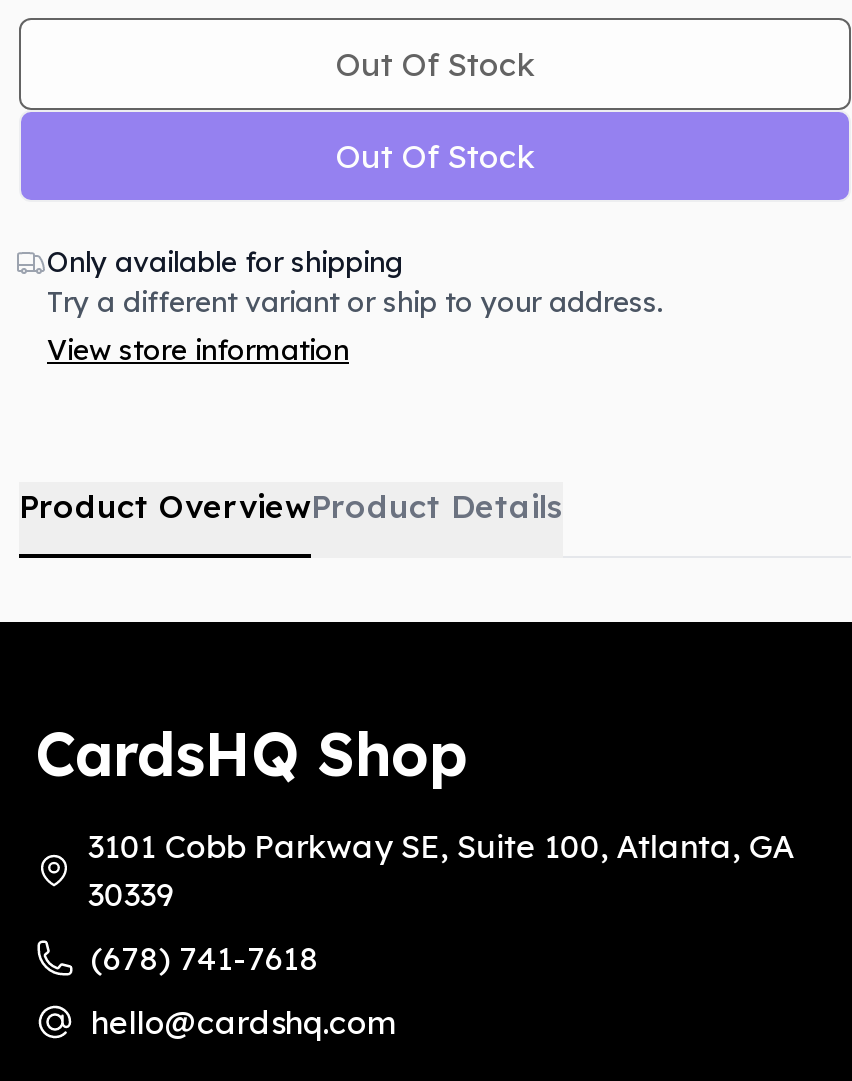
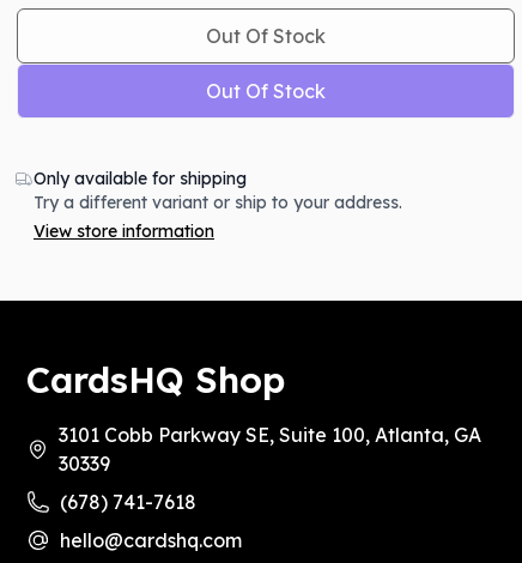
moved [47,244,663,368] -> [34,168,402,242]: Only available for shipping | Try a different variant or ship to your address. | View store information
[19,486,563,526] Product OverviewProduct Details -> none

